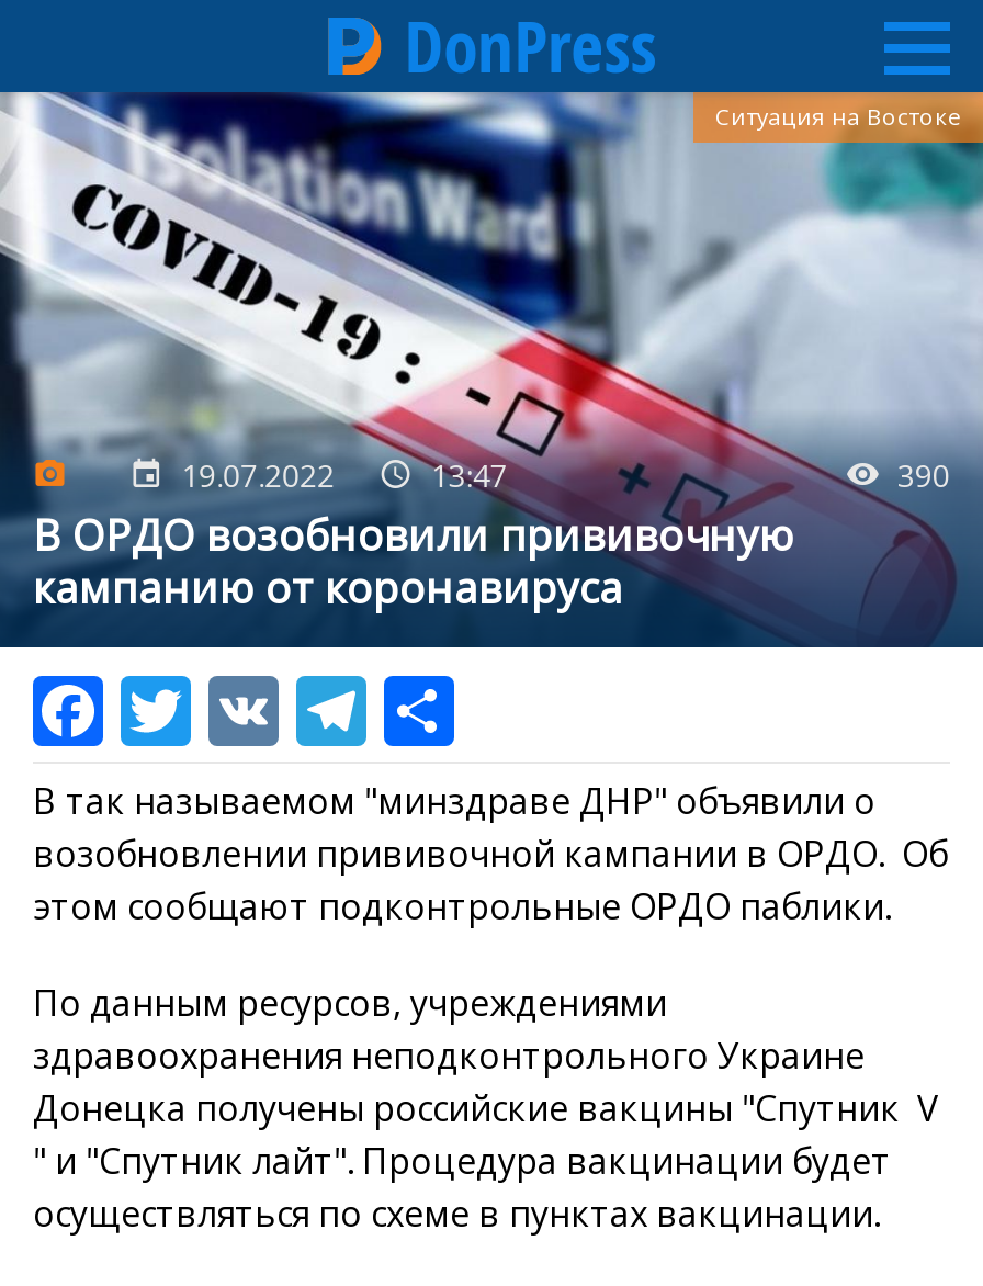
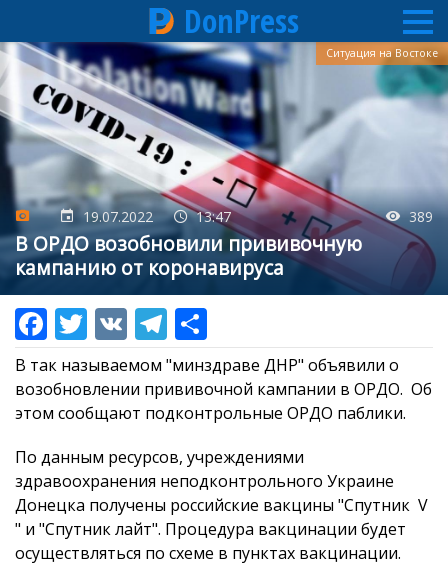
[897,454,950,496] 390 -> [409,207,433,226] 389

